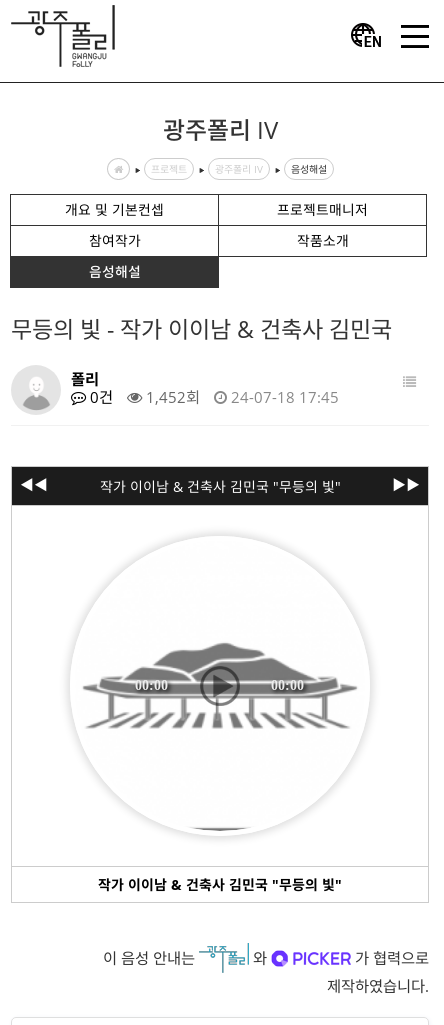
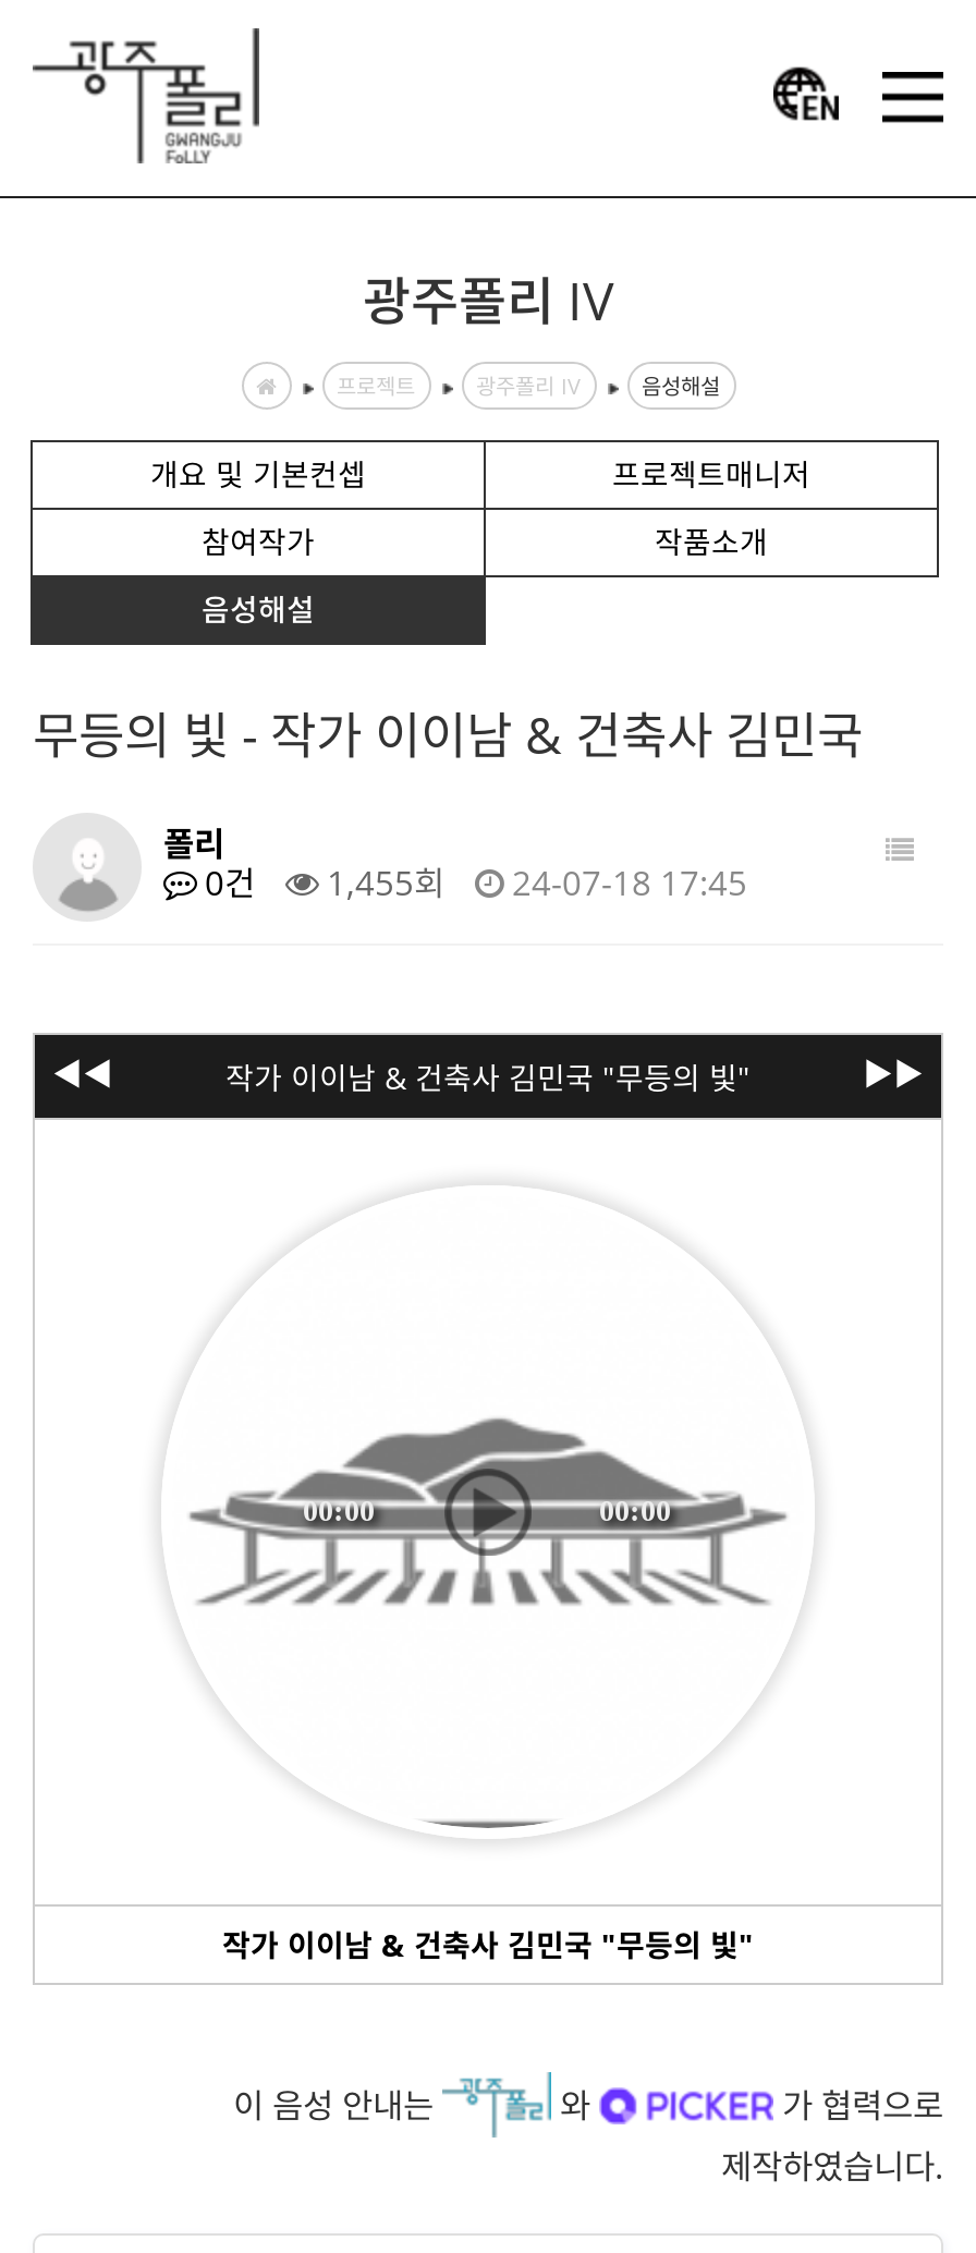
[86,386,339,408] 0건 1,452회 24-07-18 17:45 -> [196,858,747,906] 0건 1,455회 24-07-18 17:45

